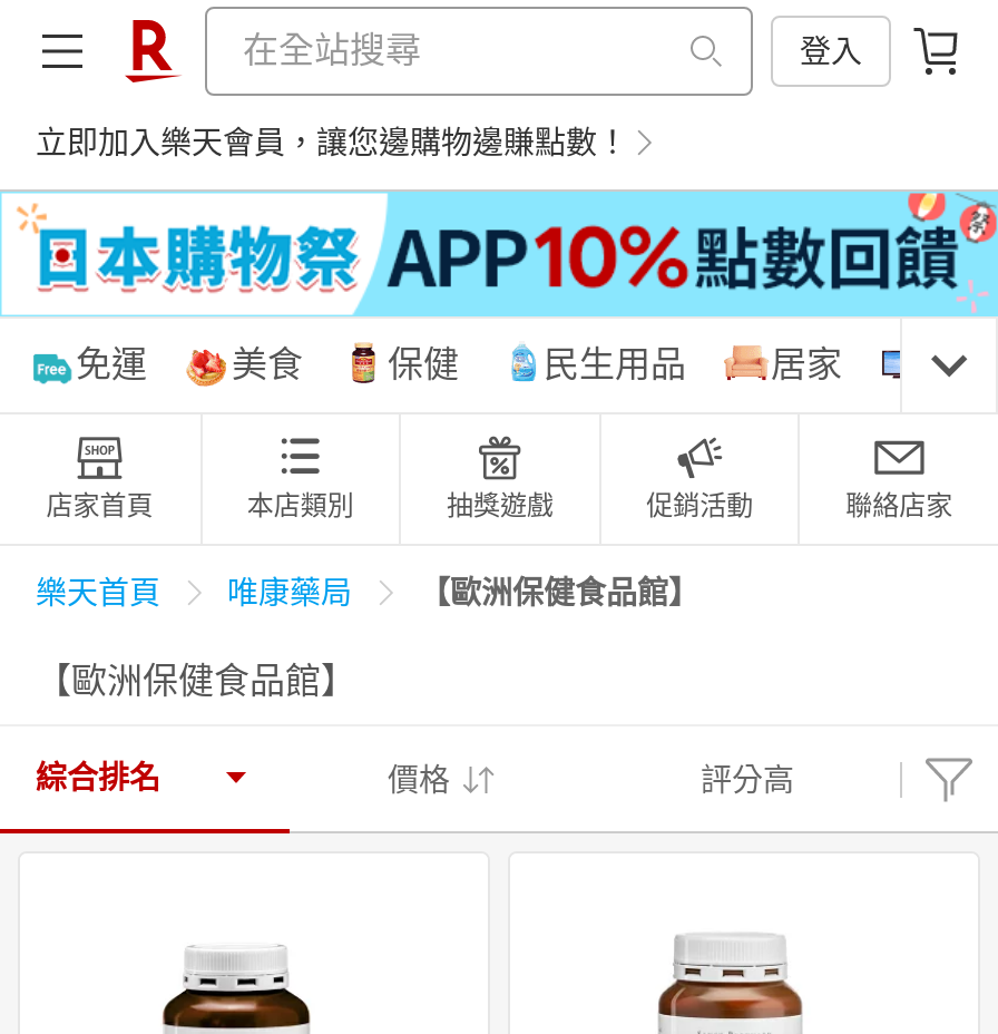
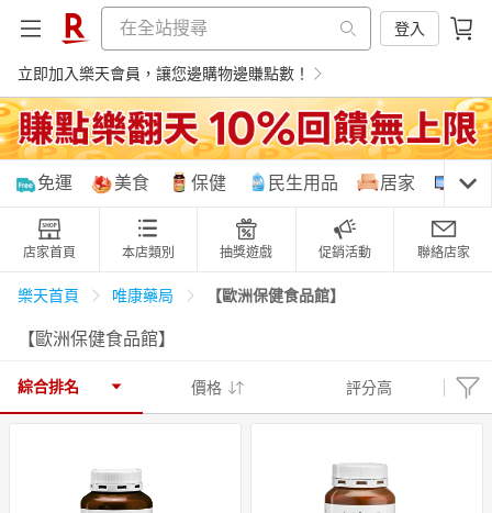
[7,189,991,319] [image] -> [3,97,489,160] [image]

